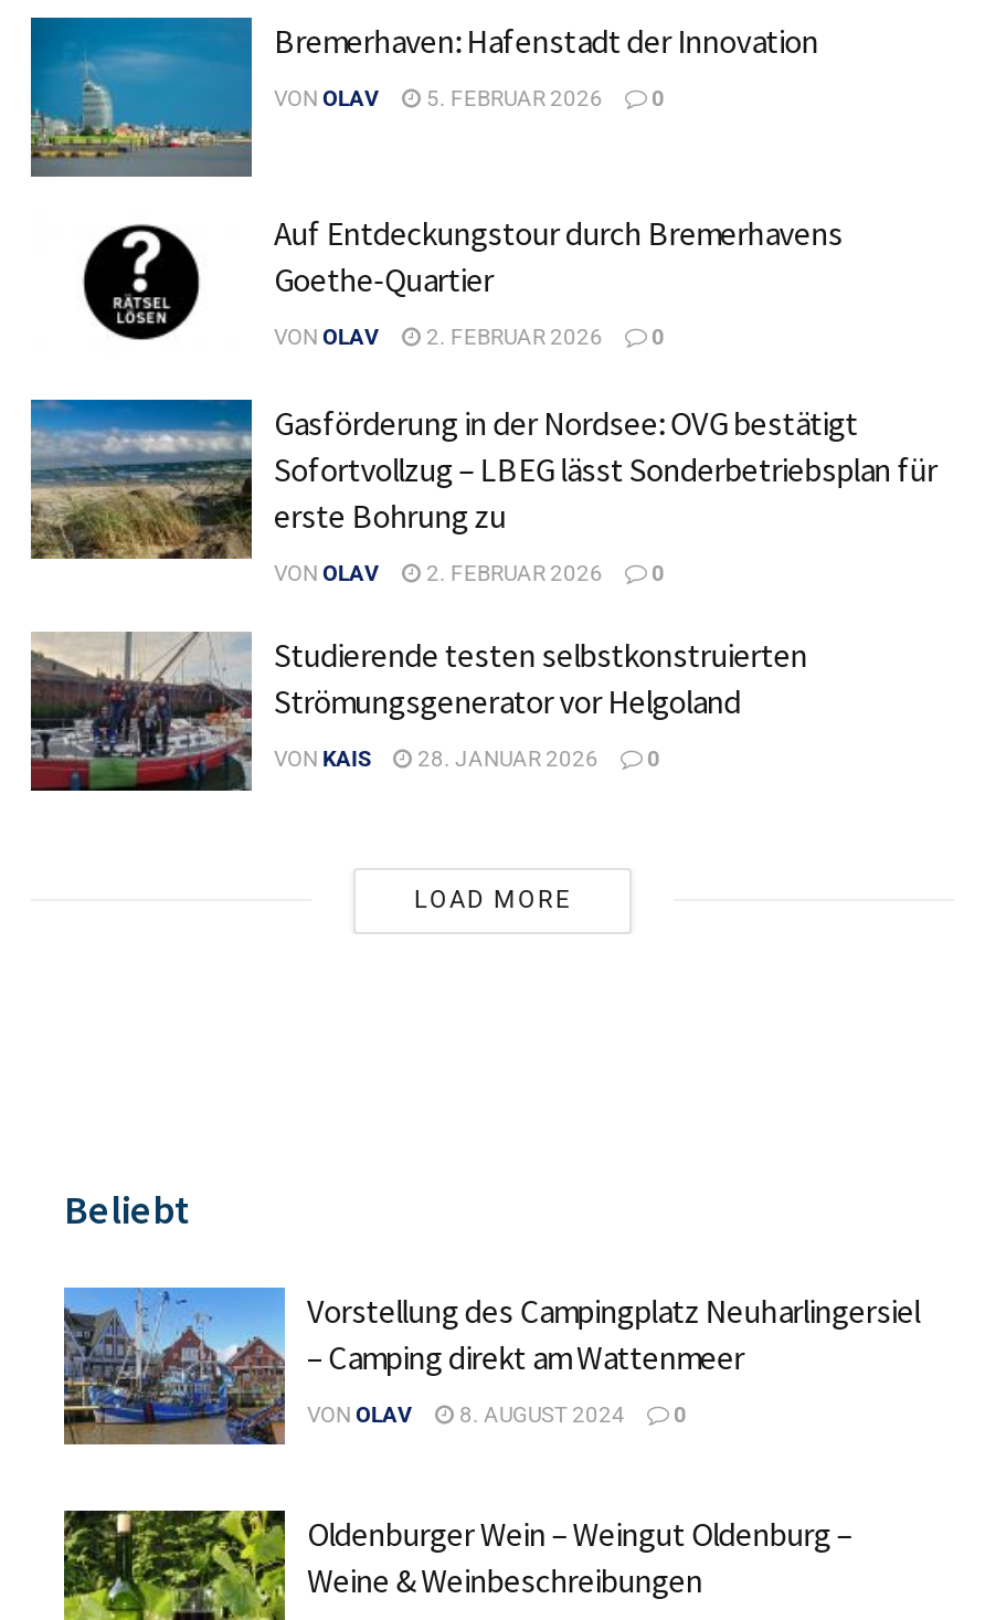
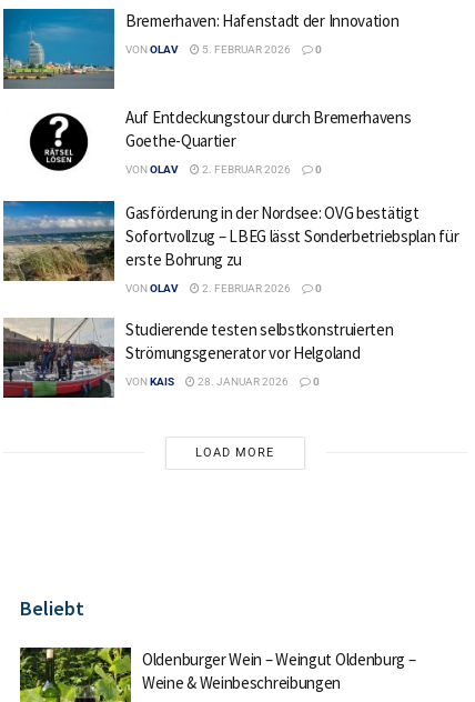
[62,1285,920,1449] [image] | Vorstellung des Campingplatz Neuharlingersiel | – Camping direkt am Wattenmeer | VON OLAV | 8. AUGUST 2024 | 0 -> none

